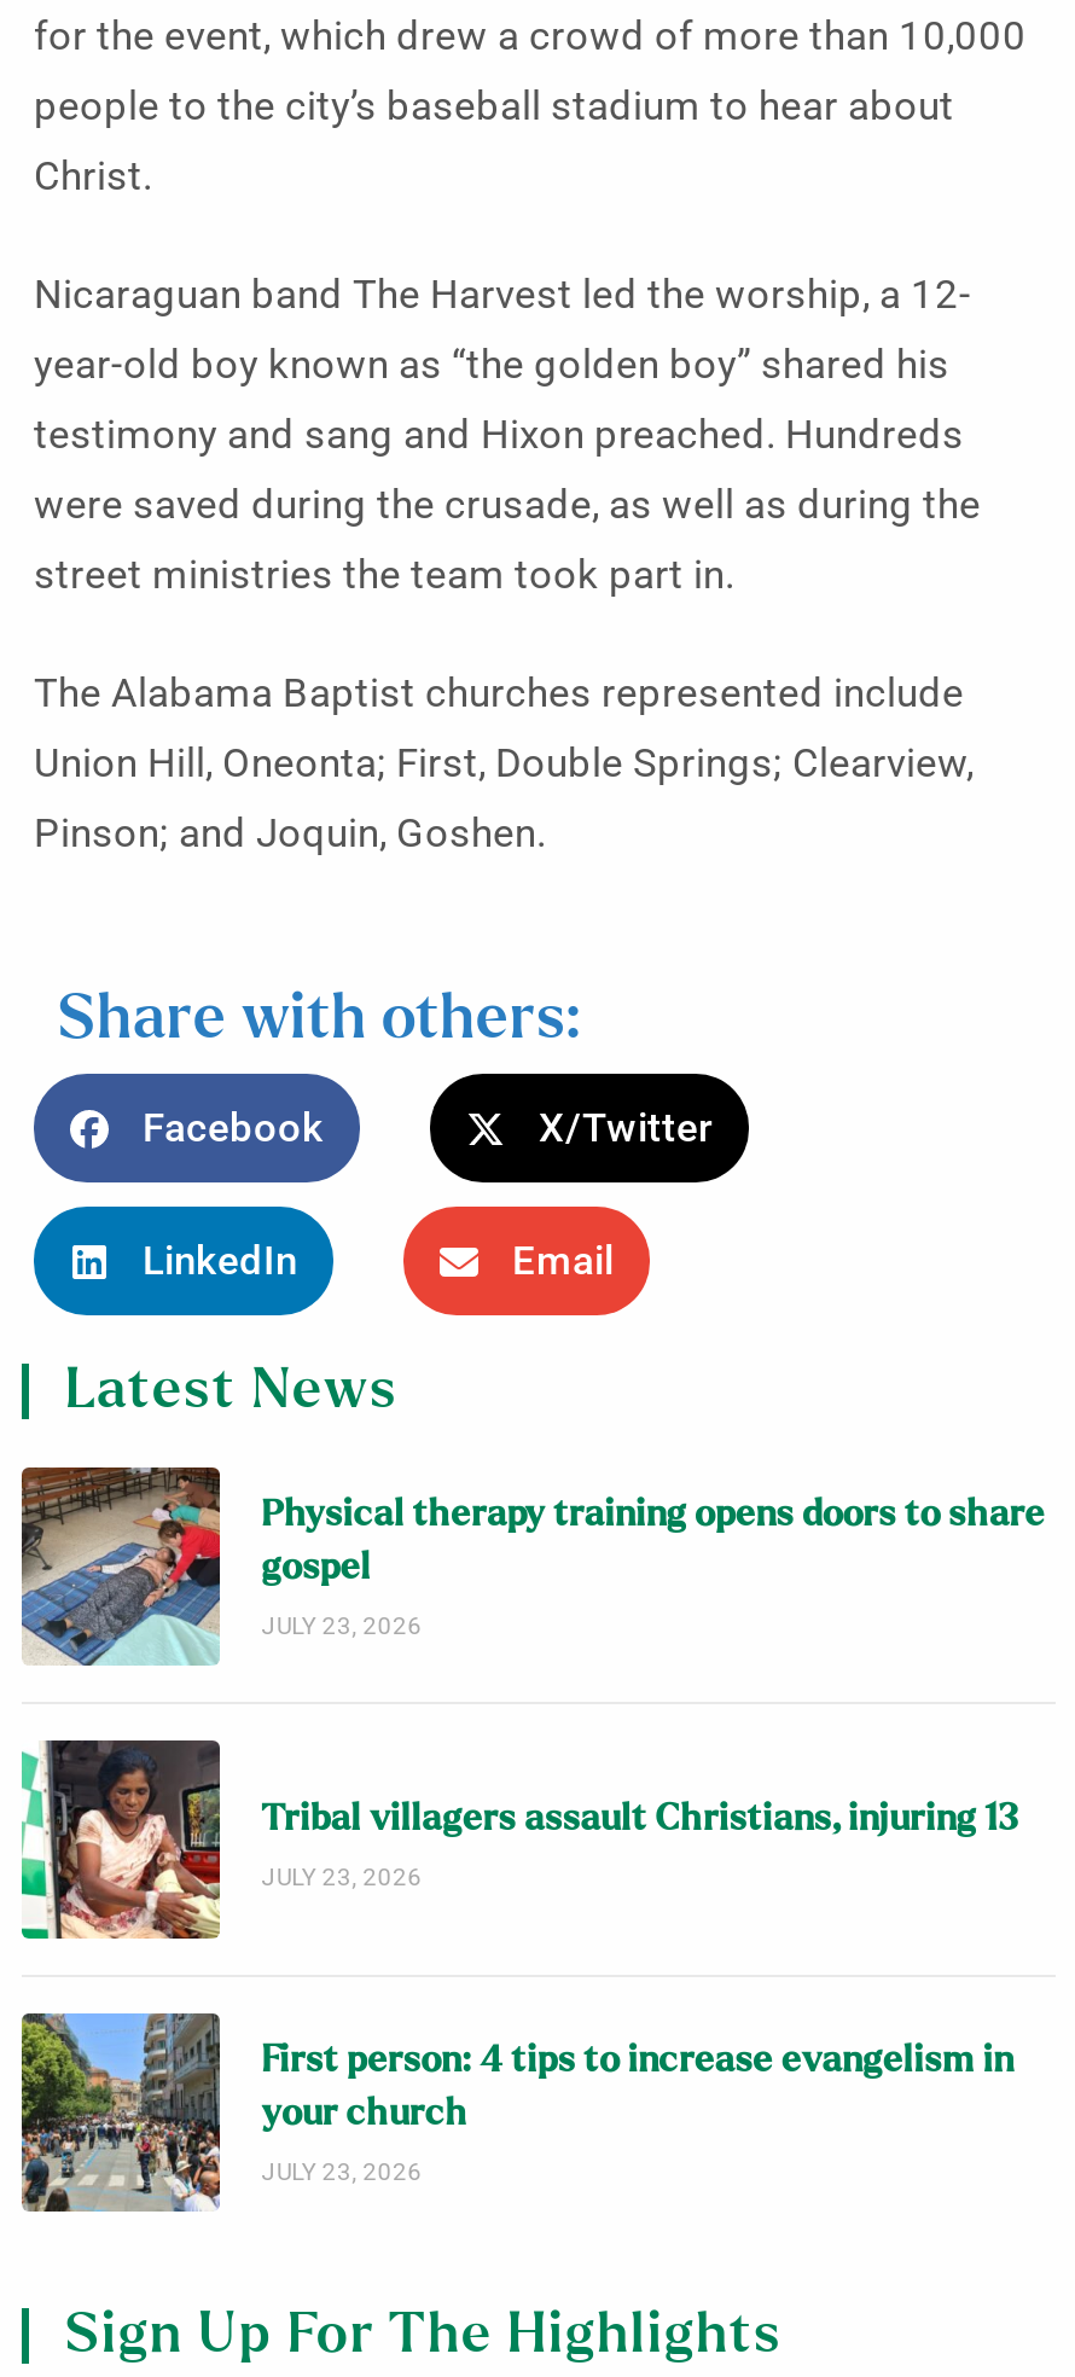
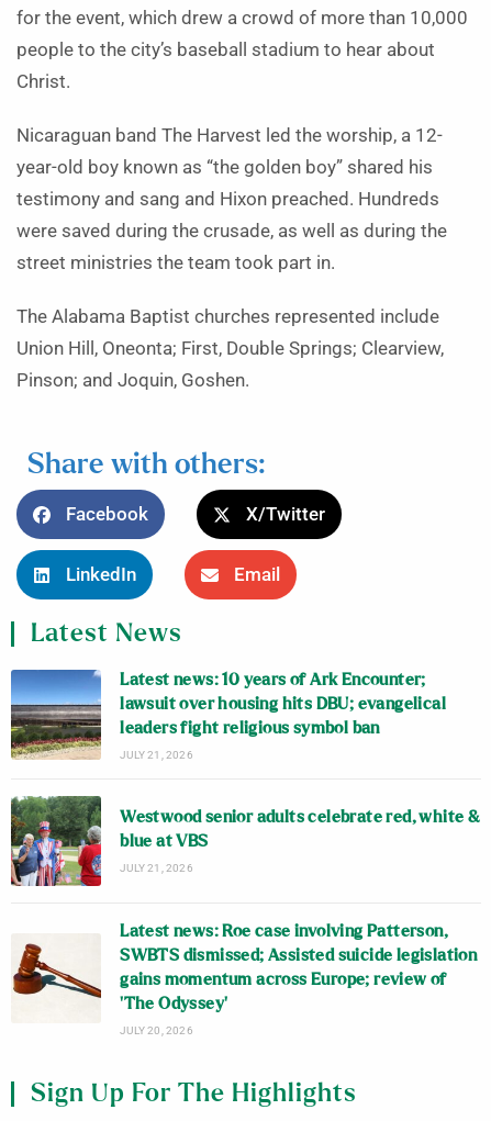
[19,1465,1045,1666] [image] | Physical therapy training opens doors to share | gospel | JULY 23, 2026 -> [10,669,446,760] [image] | Latest news: 10 years of Ark Encounter; | lawsuit over housing hits DBU; evangelical | leaders fight religious symbol ban | JULY 21, 2026
[19,1736,1026,1941] [image] | Tribal villagers assault Christians, injuring 13 | JULY 23, 2026 -> [10,795,480,887] [image] | Westwood senior adults celebrate red, white & | blue at VBS | JULY 21, 2026
[19,2011,1014,2214] [image] | First person: 4 tips to increase evangelism in | your church | JULY 23, 2026 -> [11,923,477,1036] [image] | Latest news: Roe case involving Patterson, | SWBTS dismissed; Assisted suicide legislation | gains momentum across Europe; review of | ‘The Odyssey’ | JULY 20, 2026

